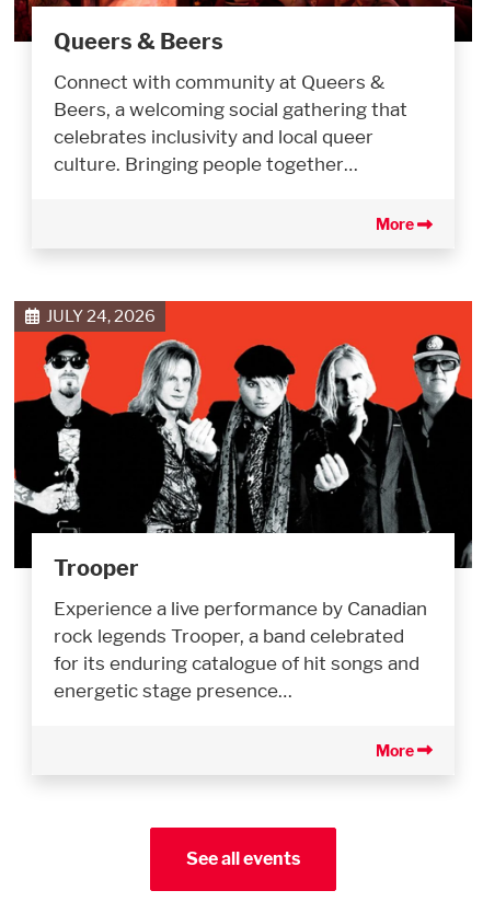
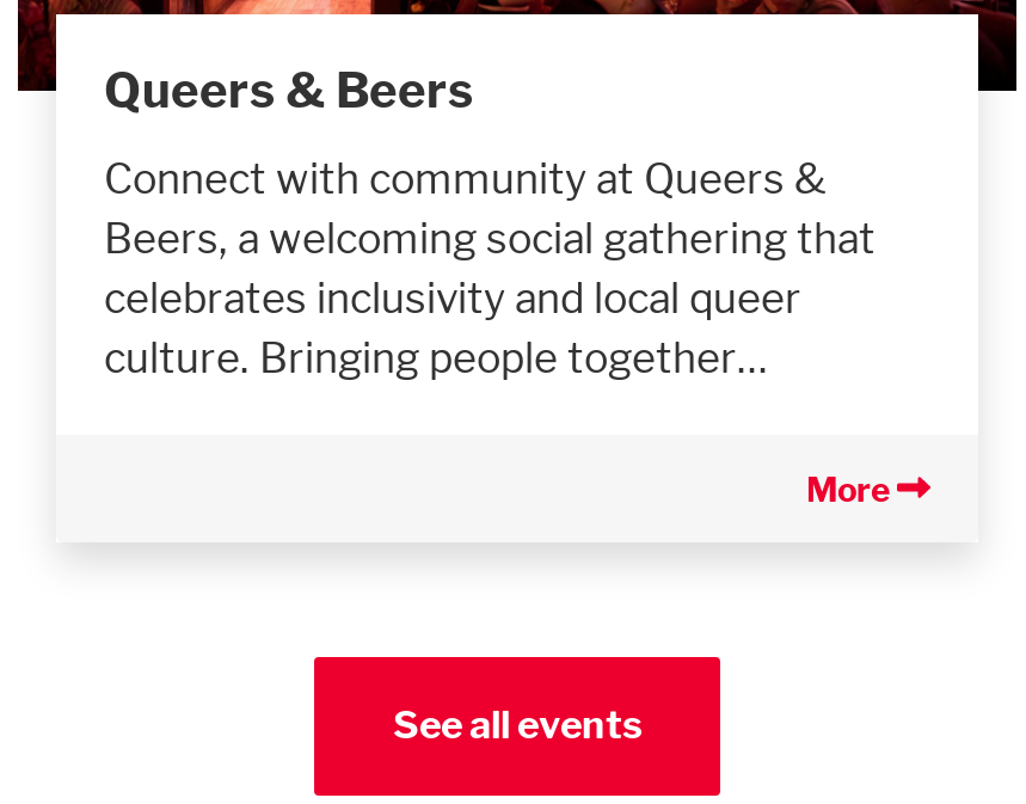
[13,300,473,568] [image] | JULY 24, 2026 -> none
[54,555,427,759] Trooper | Experience a live performance by Canadian | rock legends Trooper, a band celebrated | for its enduring catalogue of hit songs and | energetic stage presence… | More -> none

